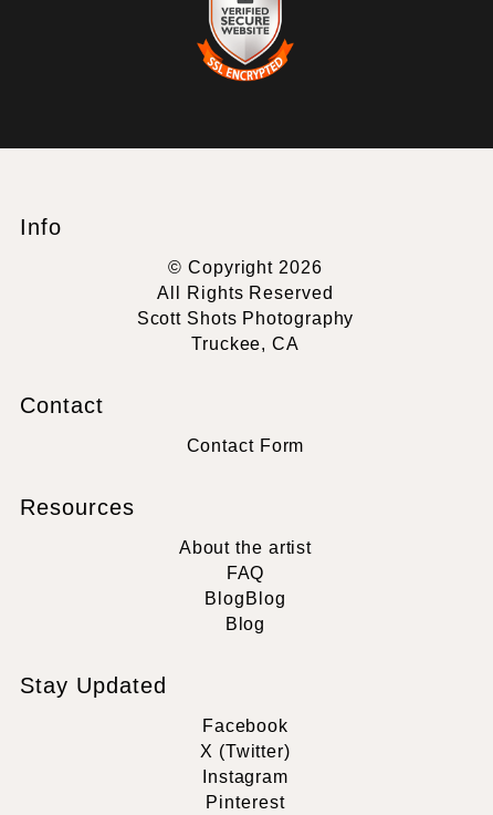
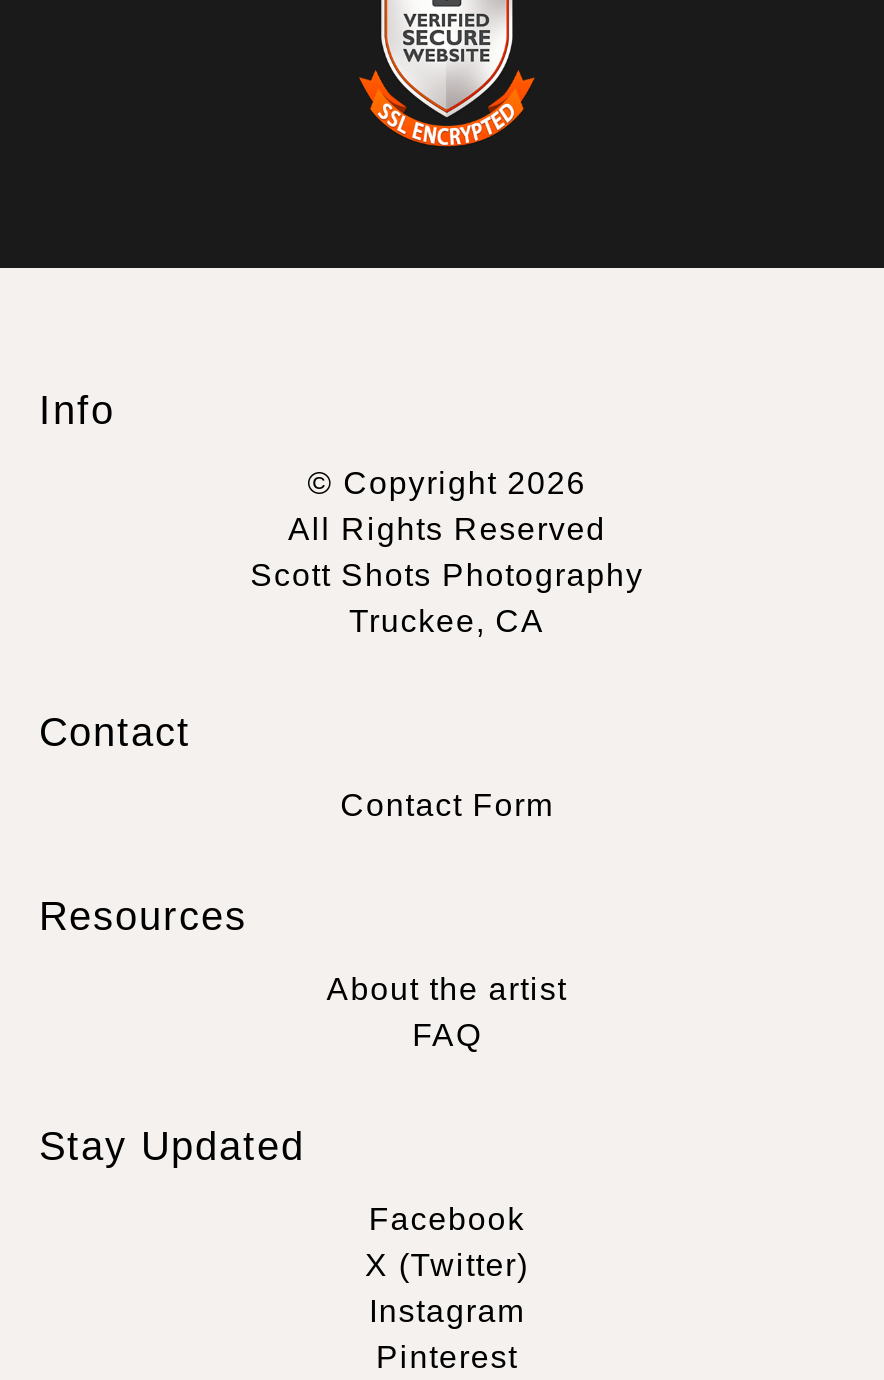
[205,589,286,633] Blog Blog | Blog -> none

